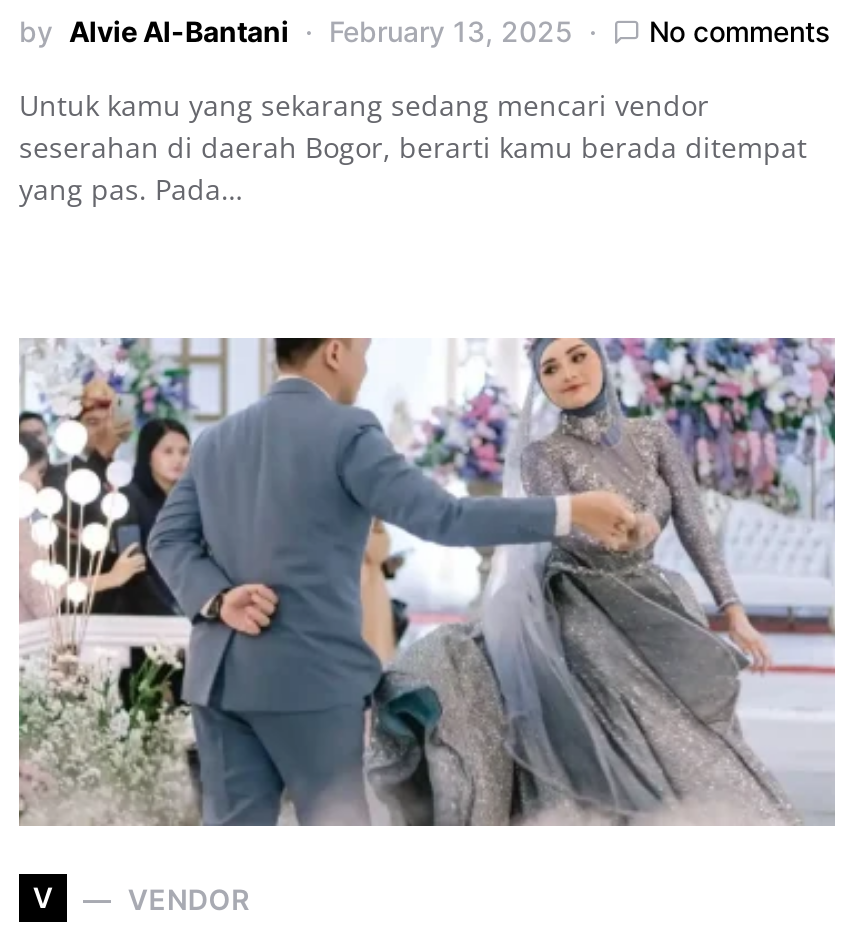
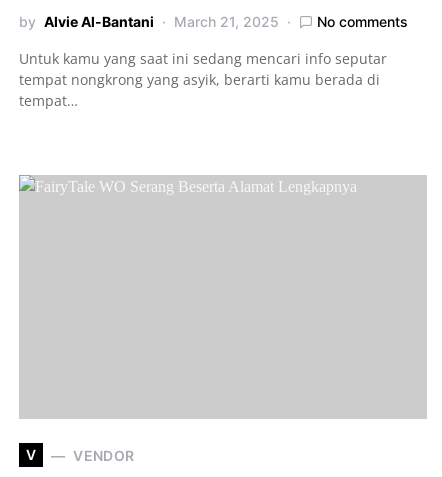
[329,14,573,48] February 13, 2025 -> [174,13,279,30] March 21, 2025
[19,86,807,208] Untuk kamu yang sekarang sedang mencari vendor | seserahan di daerah Bogor, berarti kamu berada ditempat | yang pas. Pada… -> [19,49,387,110] Untuk kamu yang saat ini sedang mencari info seputar | tempat nongkrong yang asyik, berarti kamu berada di | tempat…
[19,336,837,826] [image] -> none

